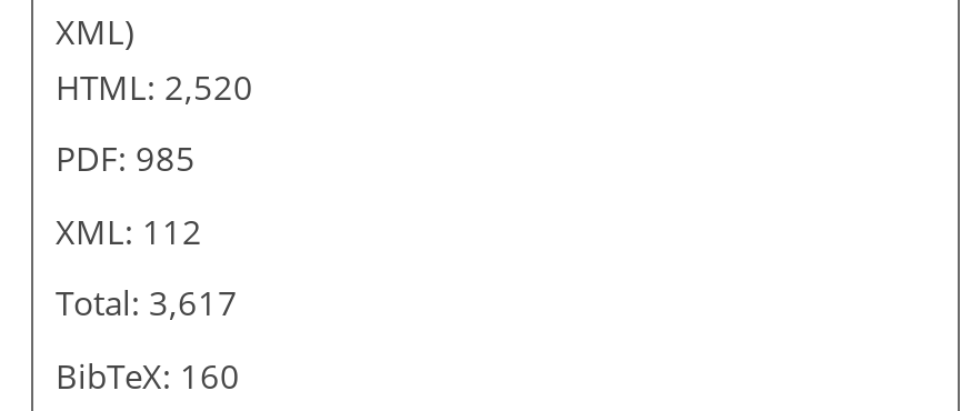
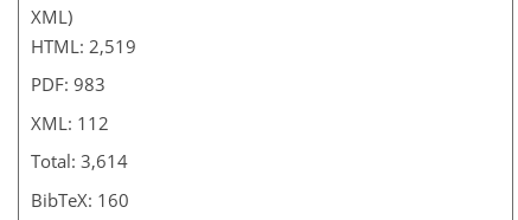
[56,63,253,108] HTML: 2,520 -> [31,34,136,57] HTML: 2,519
[56,136,196,180] PDF: 985 -> [31,72,105,96] PDF: 983
[56,280,238,324] Total: 3,617 -> [31,149,128,173] Total: 3,614

